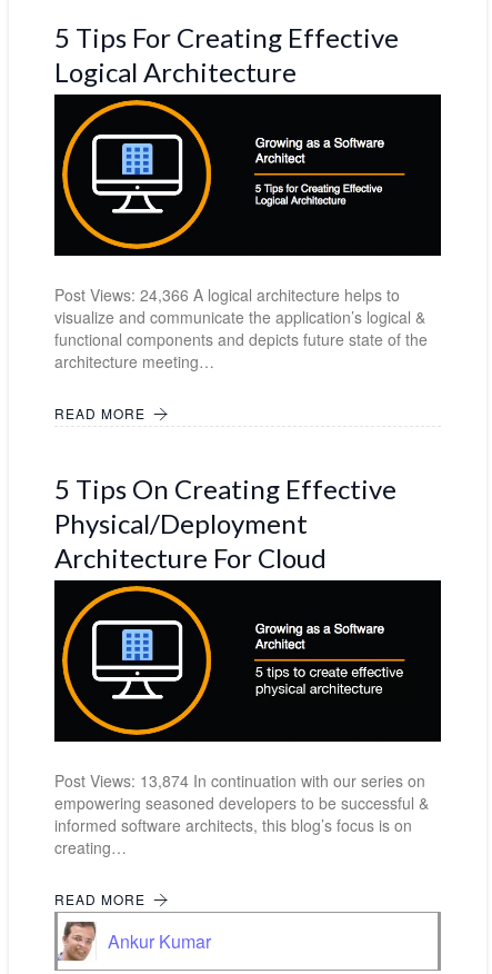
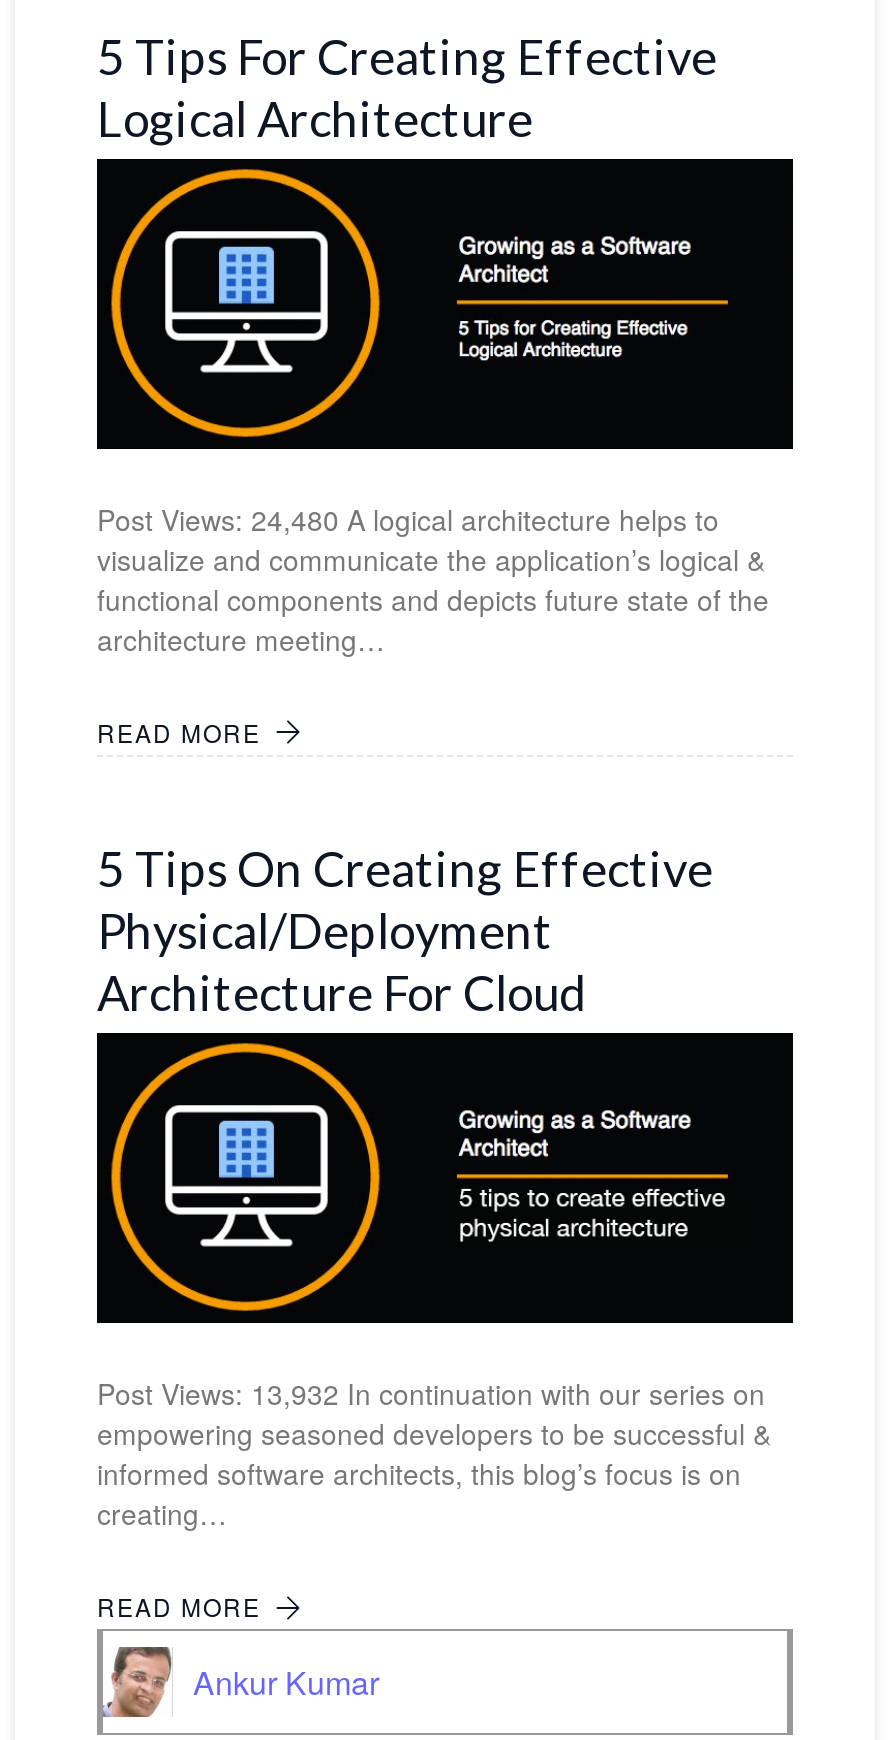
[54,284,400,306] Post Views: 24,366 A logical architecture helps to -> [97,499,719,539] Post Views: 24,480 A logical architecture helps to
[54,770,425,792] Post Views: 13,874 In continuation with our series on -> [97,1374,765,1414] Post Views: 13,932 In continuation with our series on

